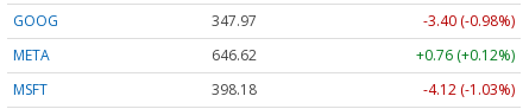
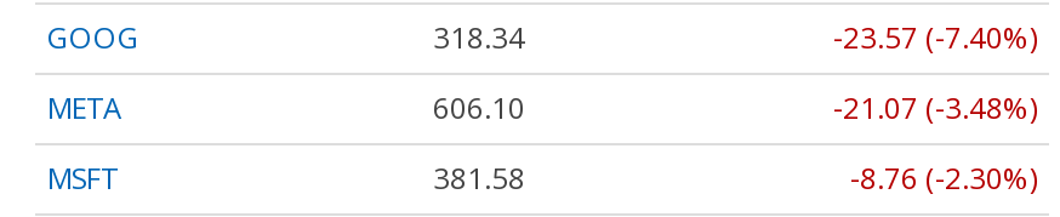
[212,11,257,31] 347.97 -> [433,16,525,57] 318.34
[423,11,515,31] -3.40 (-0.98%) -> [833,16,1037,57] -23.57 (-7.40%)
[212,45,257,65] 646.62 -> [433,86,525,128] 606.10
[416,45,515,65] +0.76 (+0.12%) -> [833,86,1037,128] -21.07 (-3.48%)
[212,79,257,100] 398.18 -> [433,157,525,198] 381.58
[423,79,515,100] -4.12 (-1.03%) -> [850,157,1037,198] -8.76 (-2.30%)

